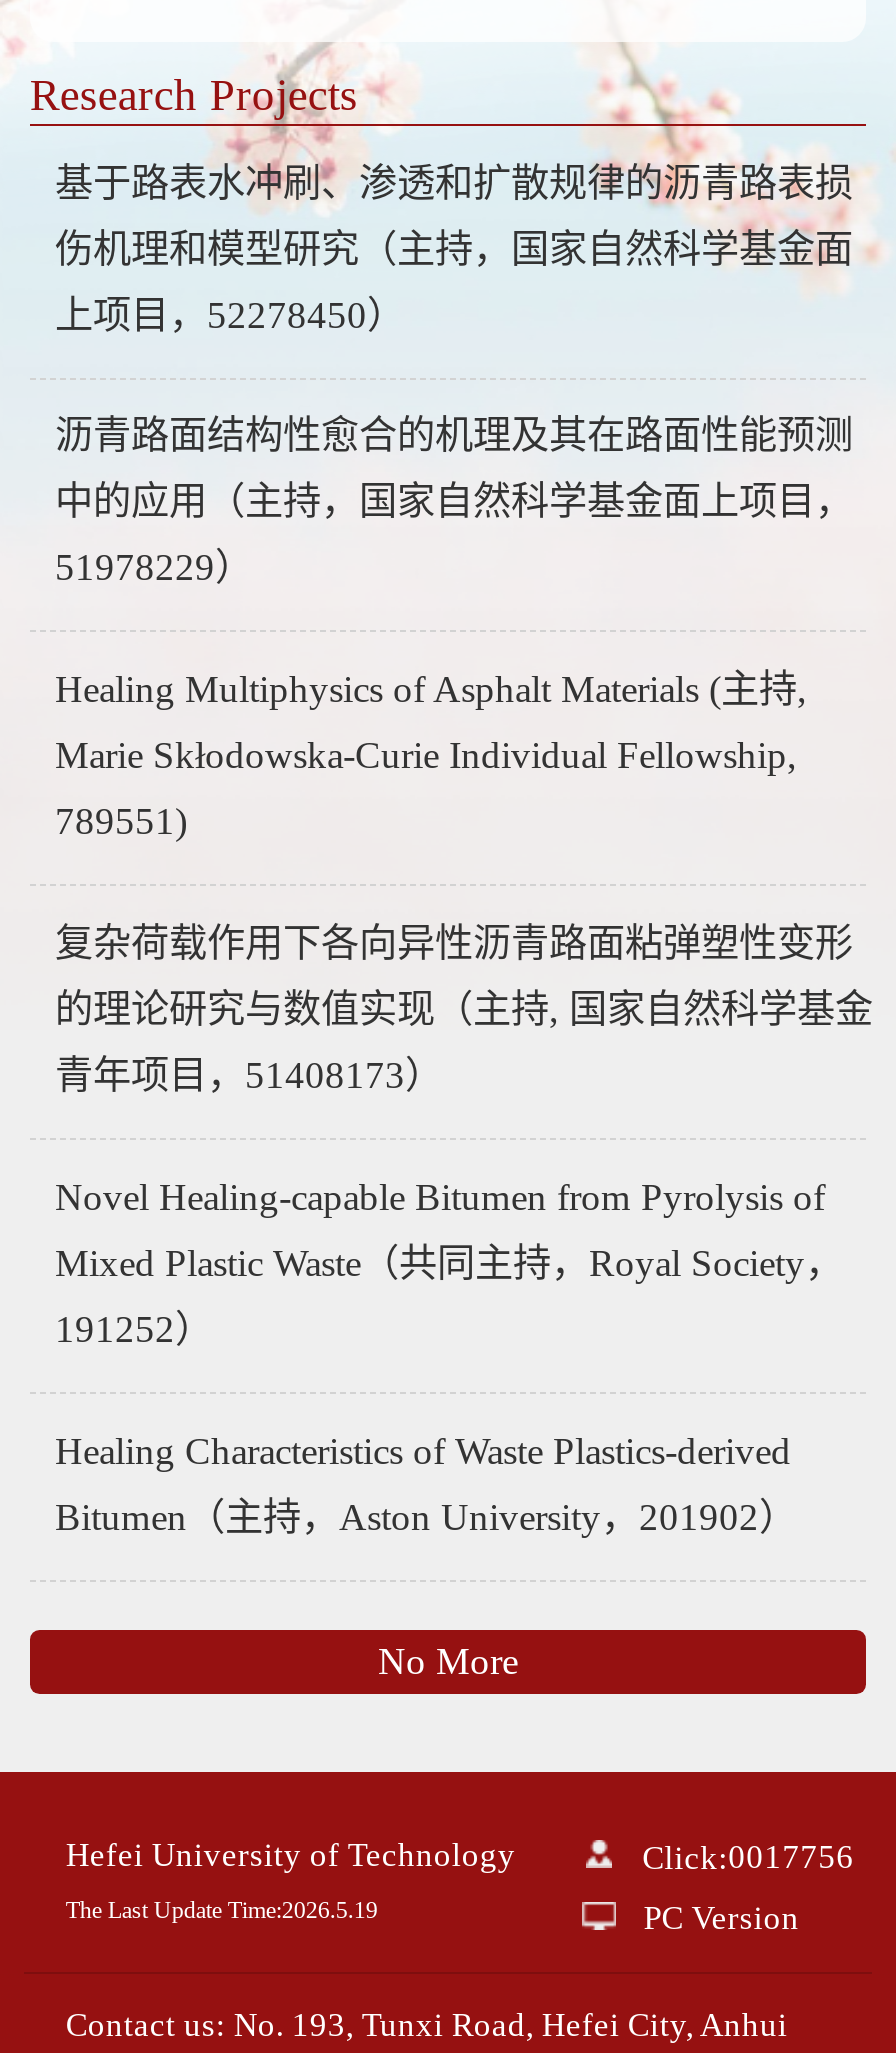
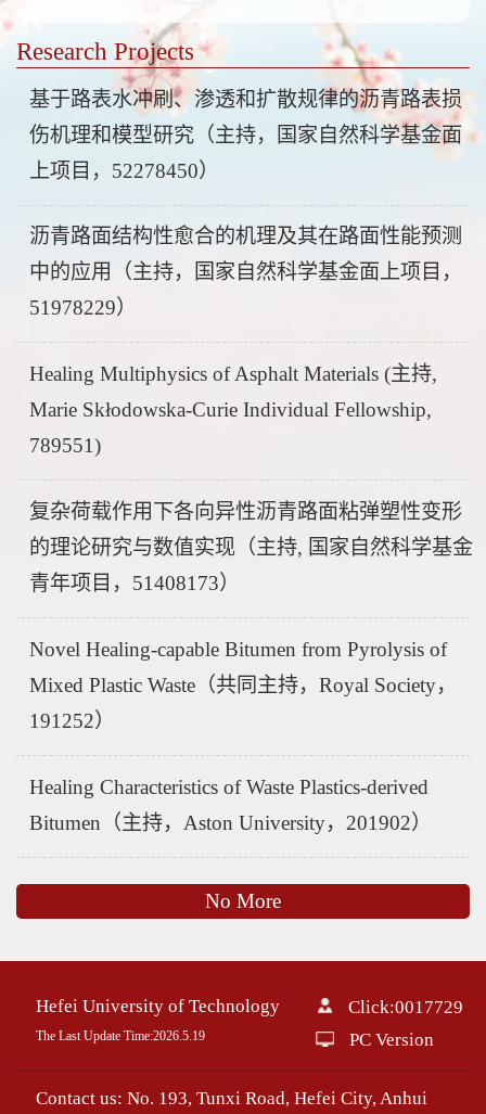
[634,1838,854,1876] Click:0017756 -> [344,997,463,1018] Click:0017729

